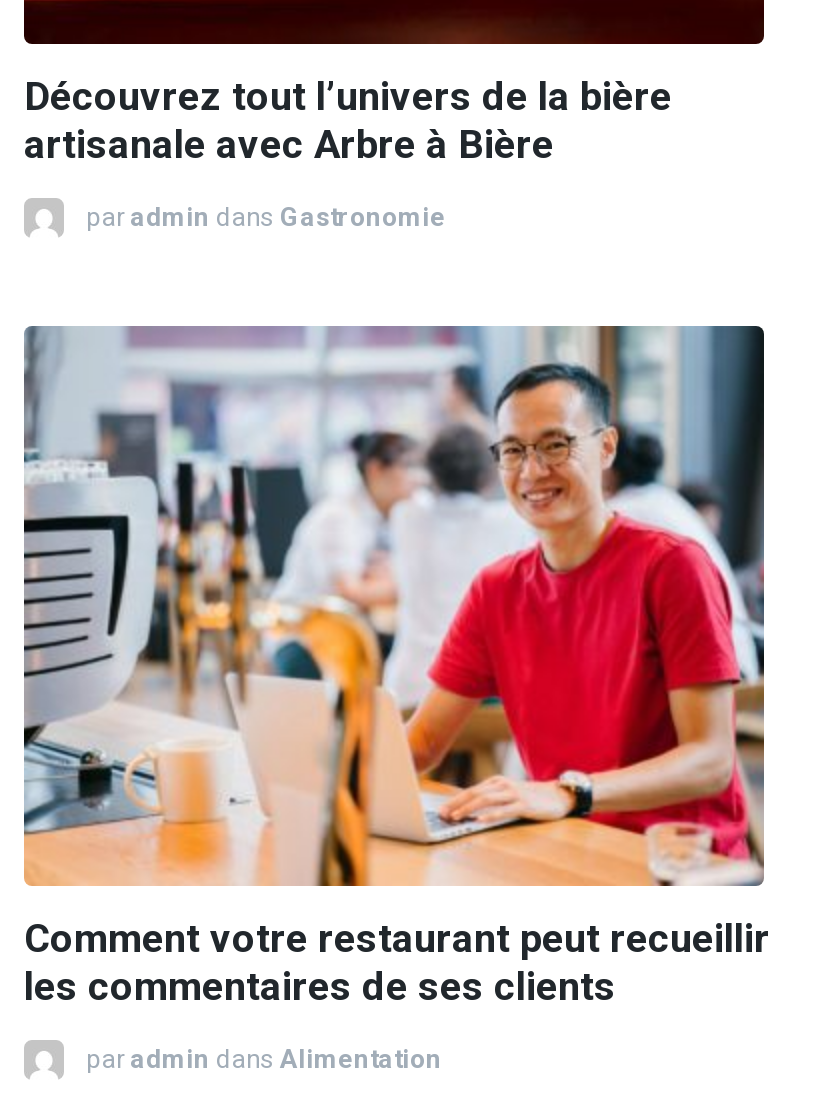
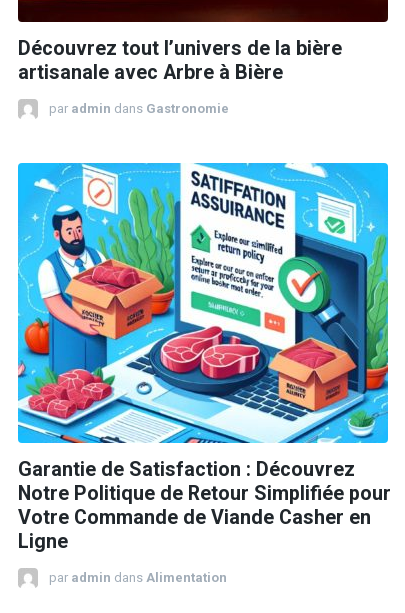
[22,324,770,1009] [image] | Comment votre restaurant peut recueillir | les commentaires de ses clients -> [17,162,391,553] [image] | Garantie de Satisfaction : Découvrez | Notre Politique de Retour Simplifiée pour | Votre Commande de Viande Casher en | Ligne

